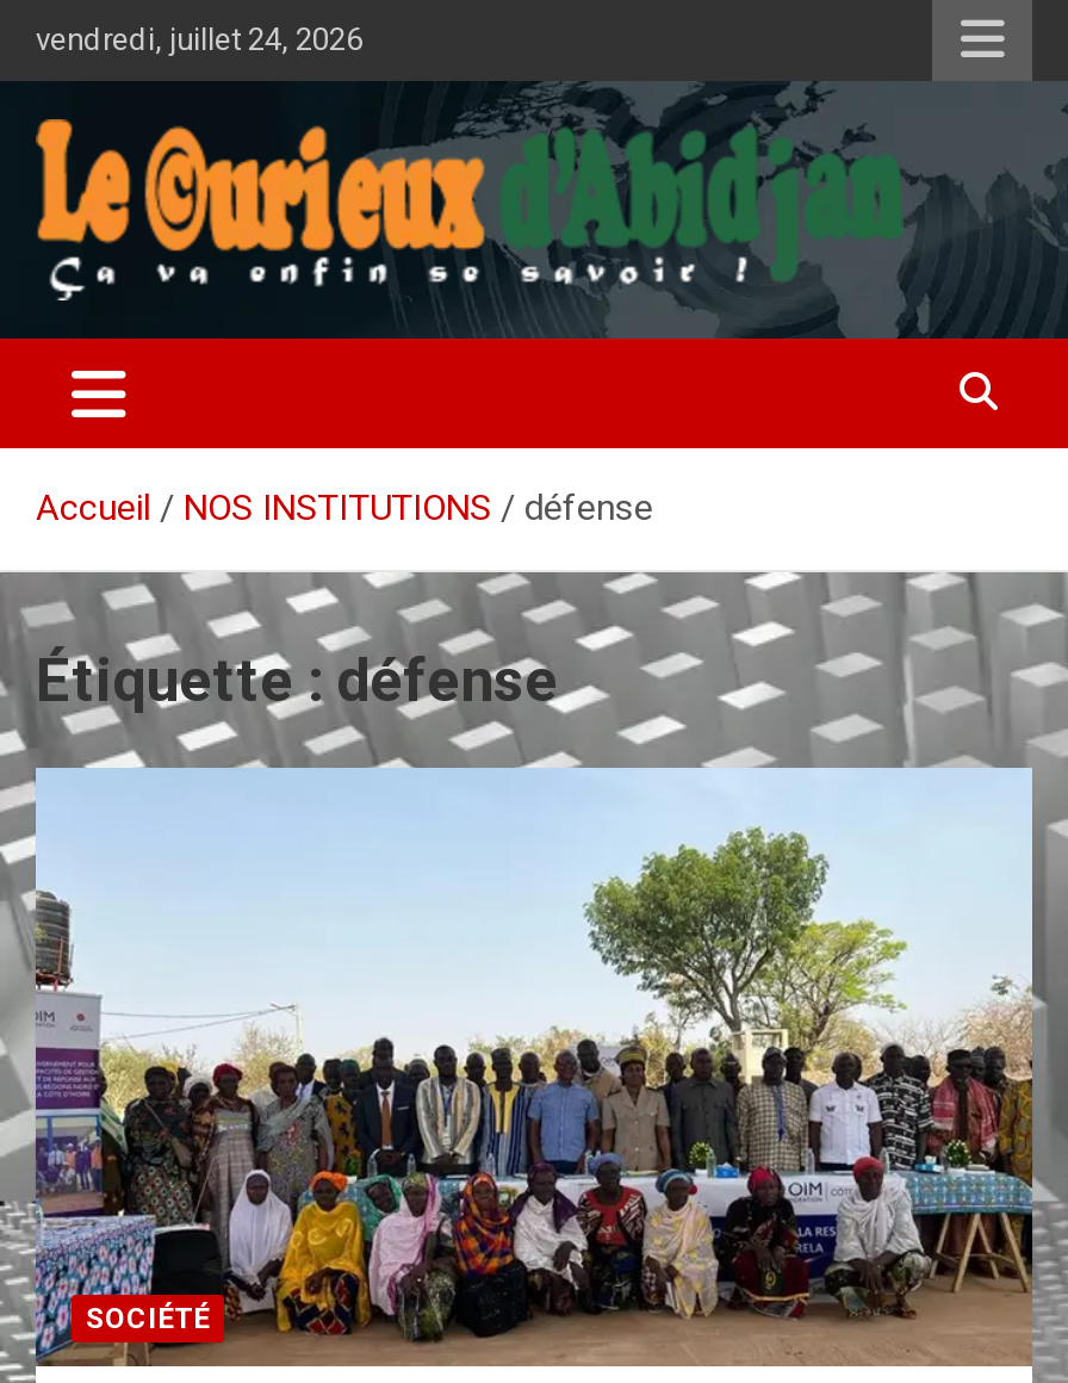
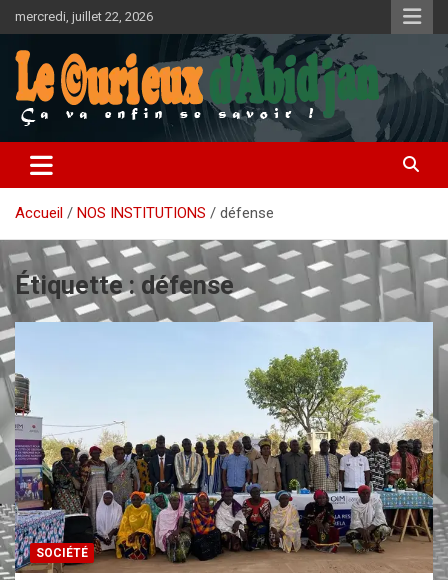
[36,21,362,57] vendredi, juillet 24, 2026 -> [15,9,153,24] mercredi, juillet 22, 2026

